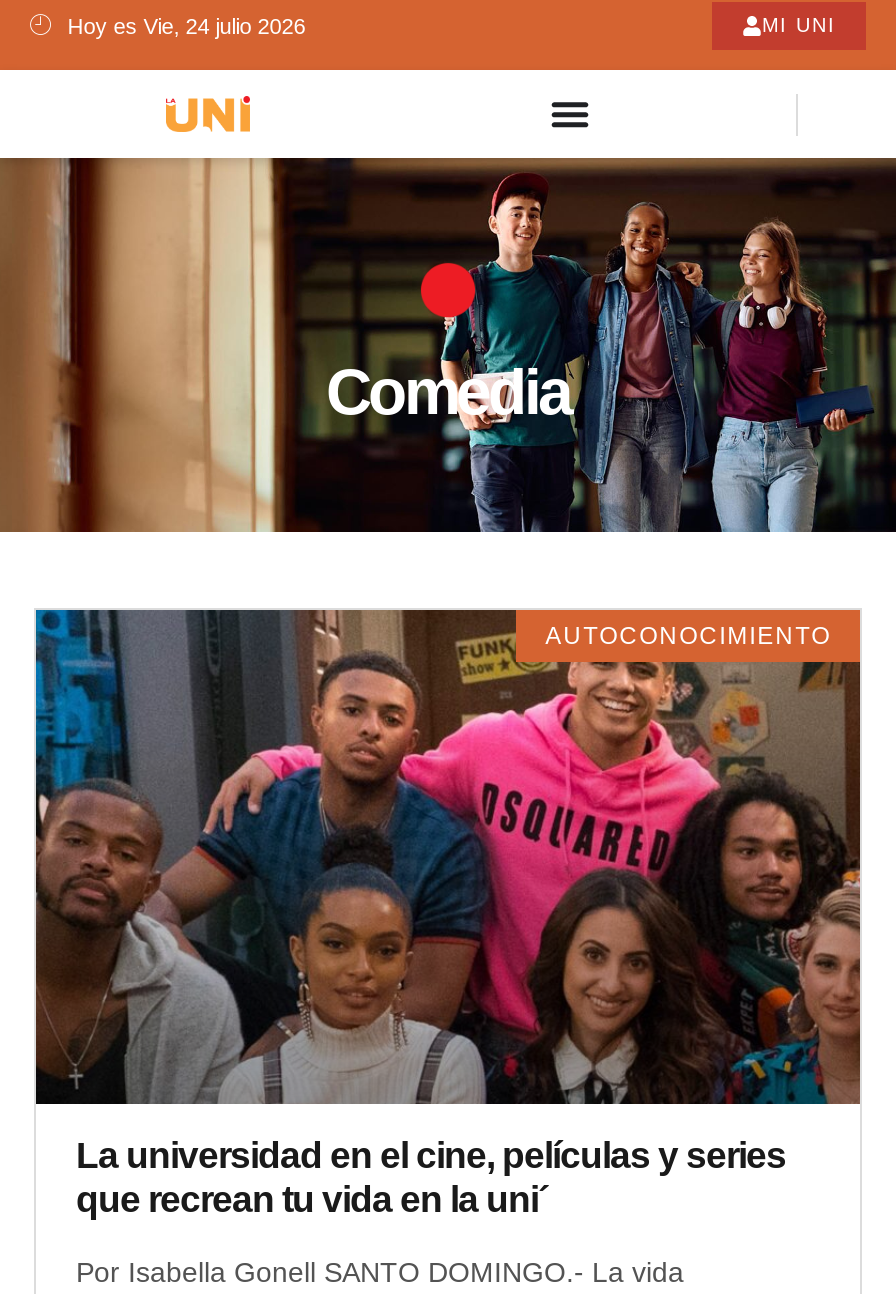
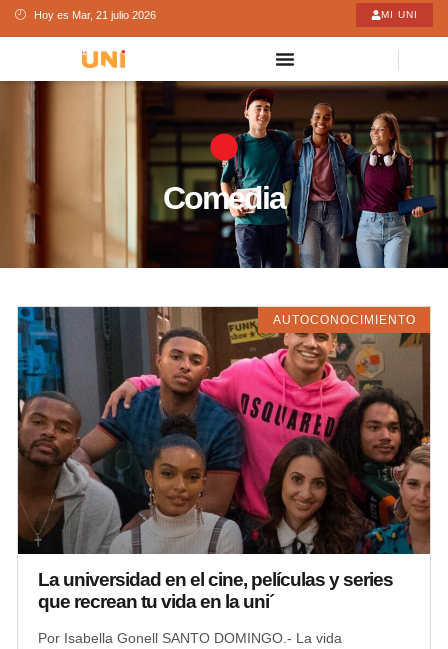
[68,13,306,37] Hoy es Vie, 24 julio 2026 -> [34,8,156,20] Hoy es Mar, 21 julio 2026

